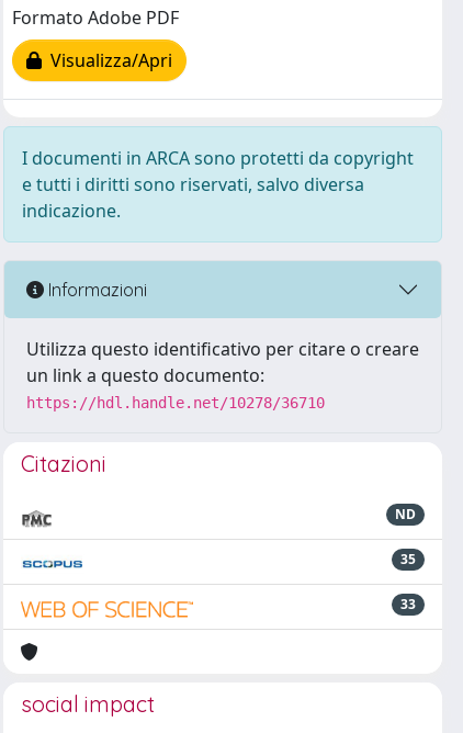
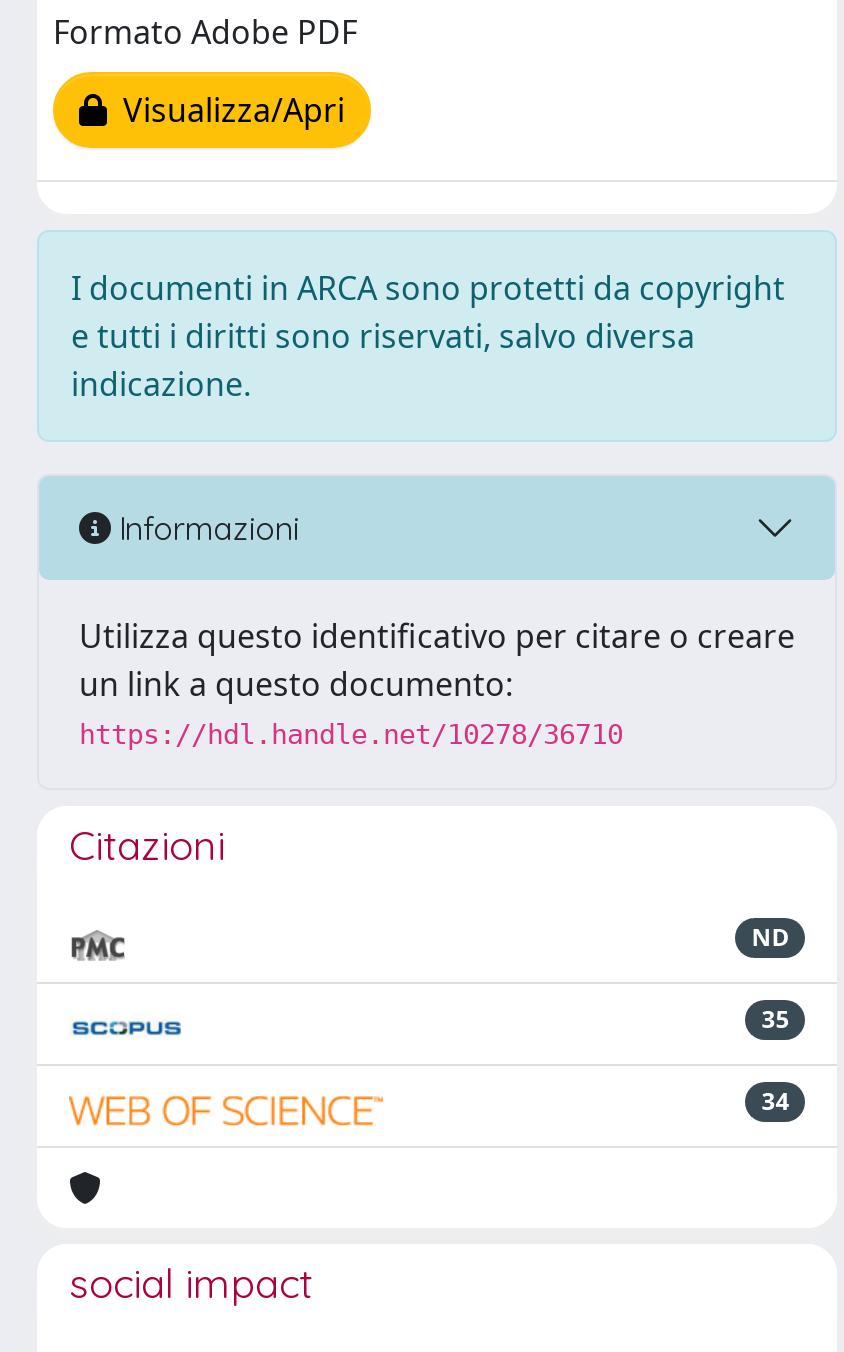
[401,595,416,614] 33 -> [761,1084,789,1118] 34

